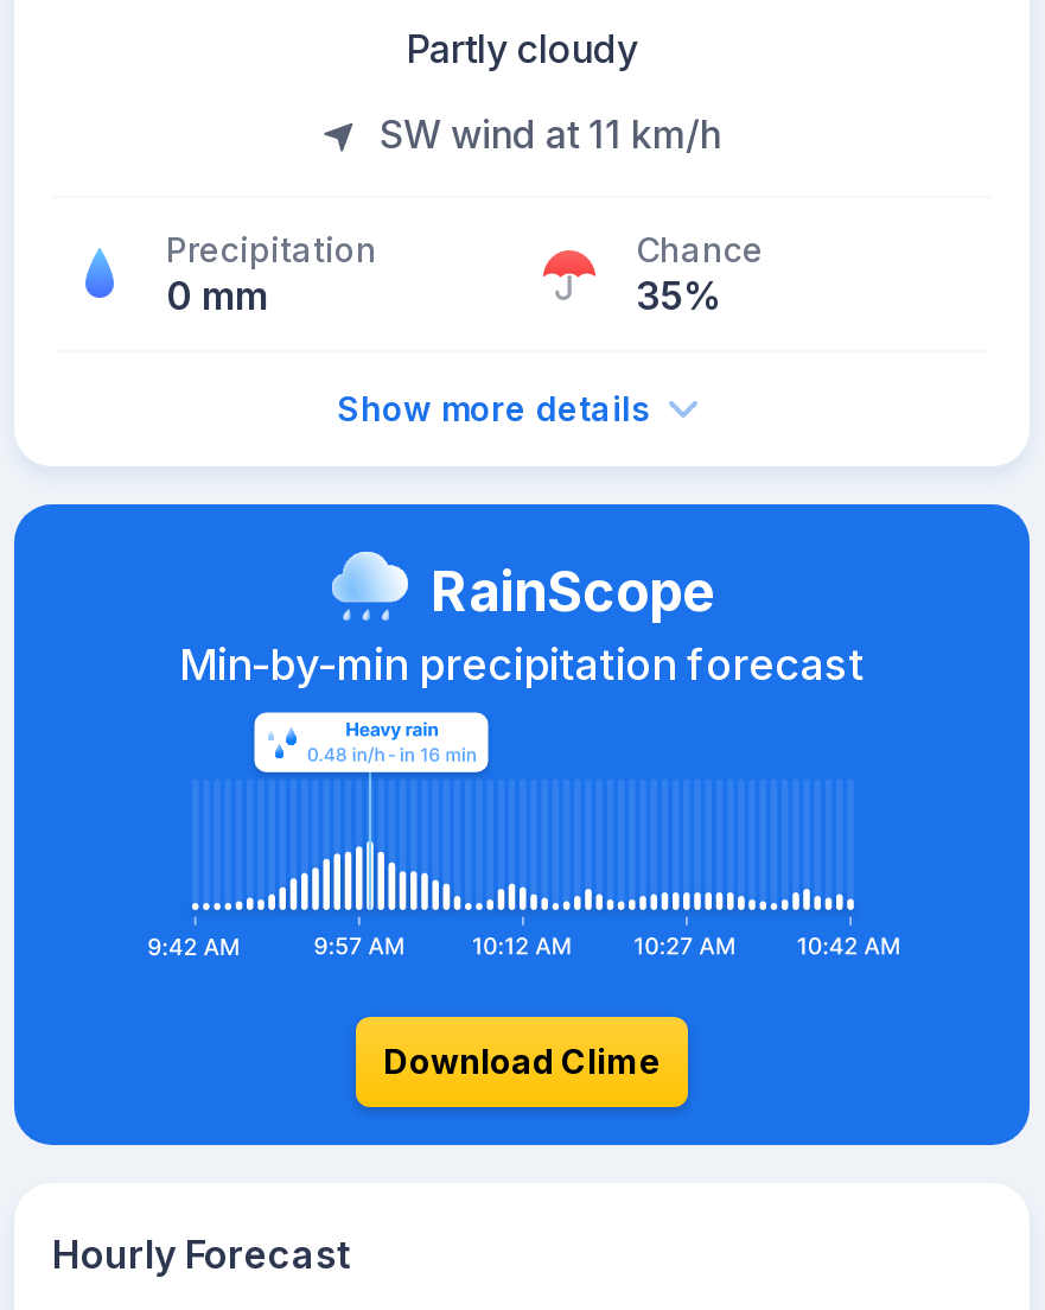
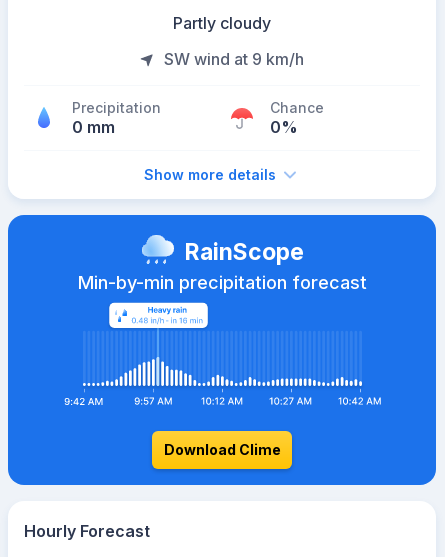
[380,110,721,158] SW wind at 11 km/h -> [164,49,304,69] SW wind at 9 km/h
[636,272,724,319] 35% -> [270,117,298,137] 0%

